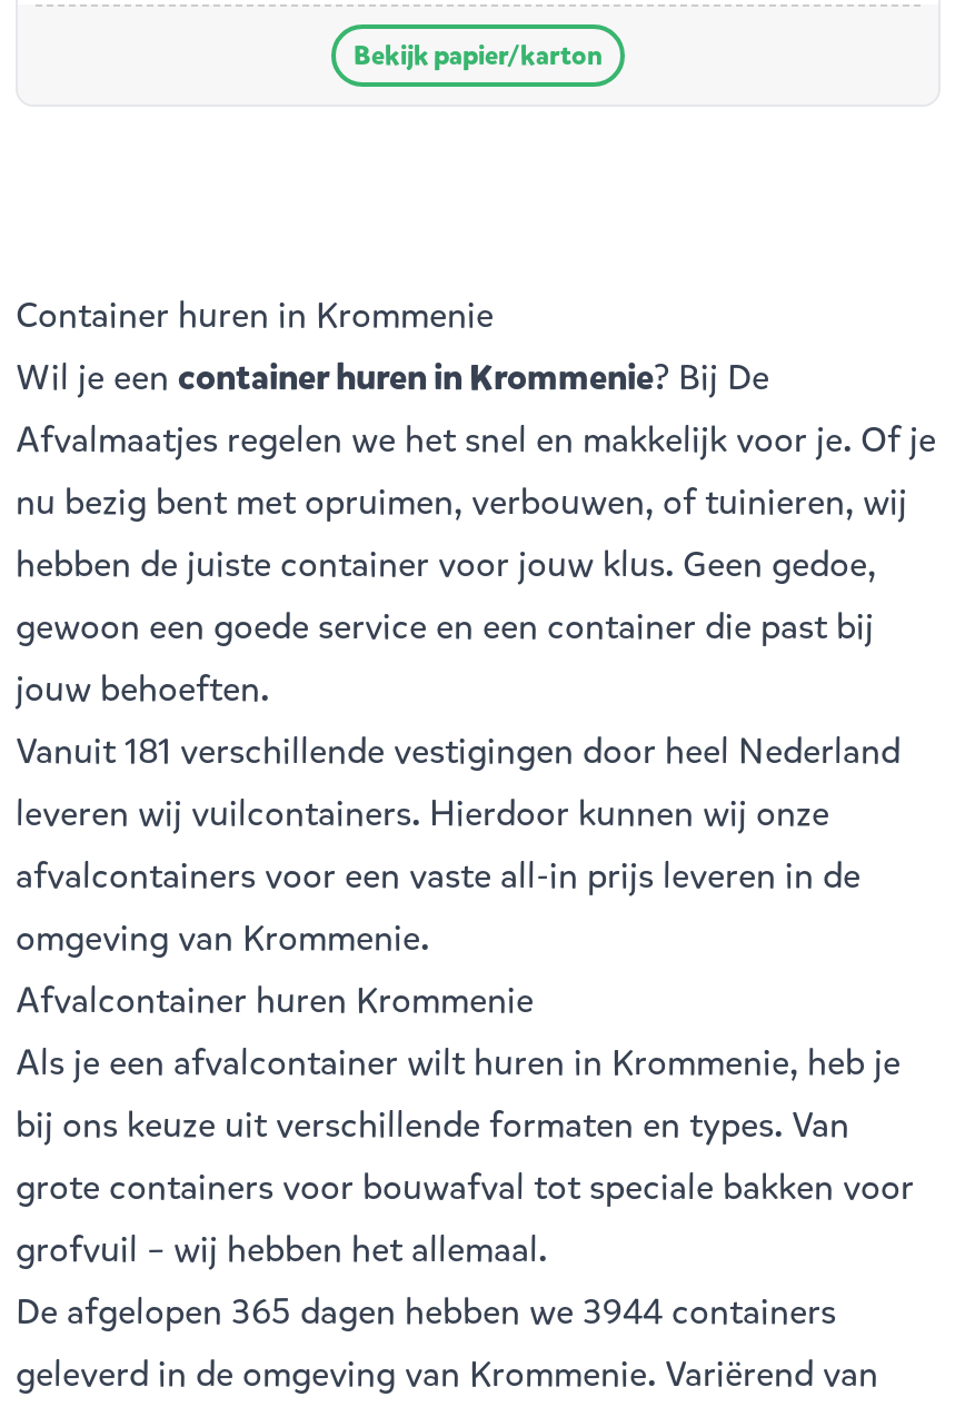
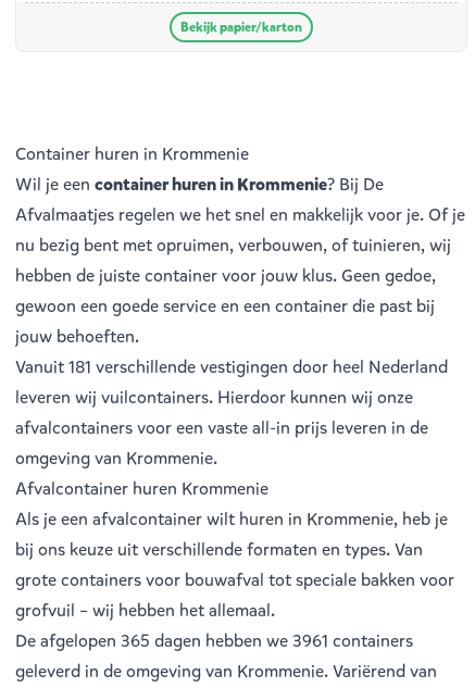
[16,1288,836,1335] De afgelopen 365 dagen hebben we 3944 containers -> [15,629,413,652] De afgelopen 365 dagen hebben we 3961 containers

